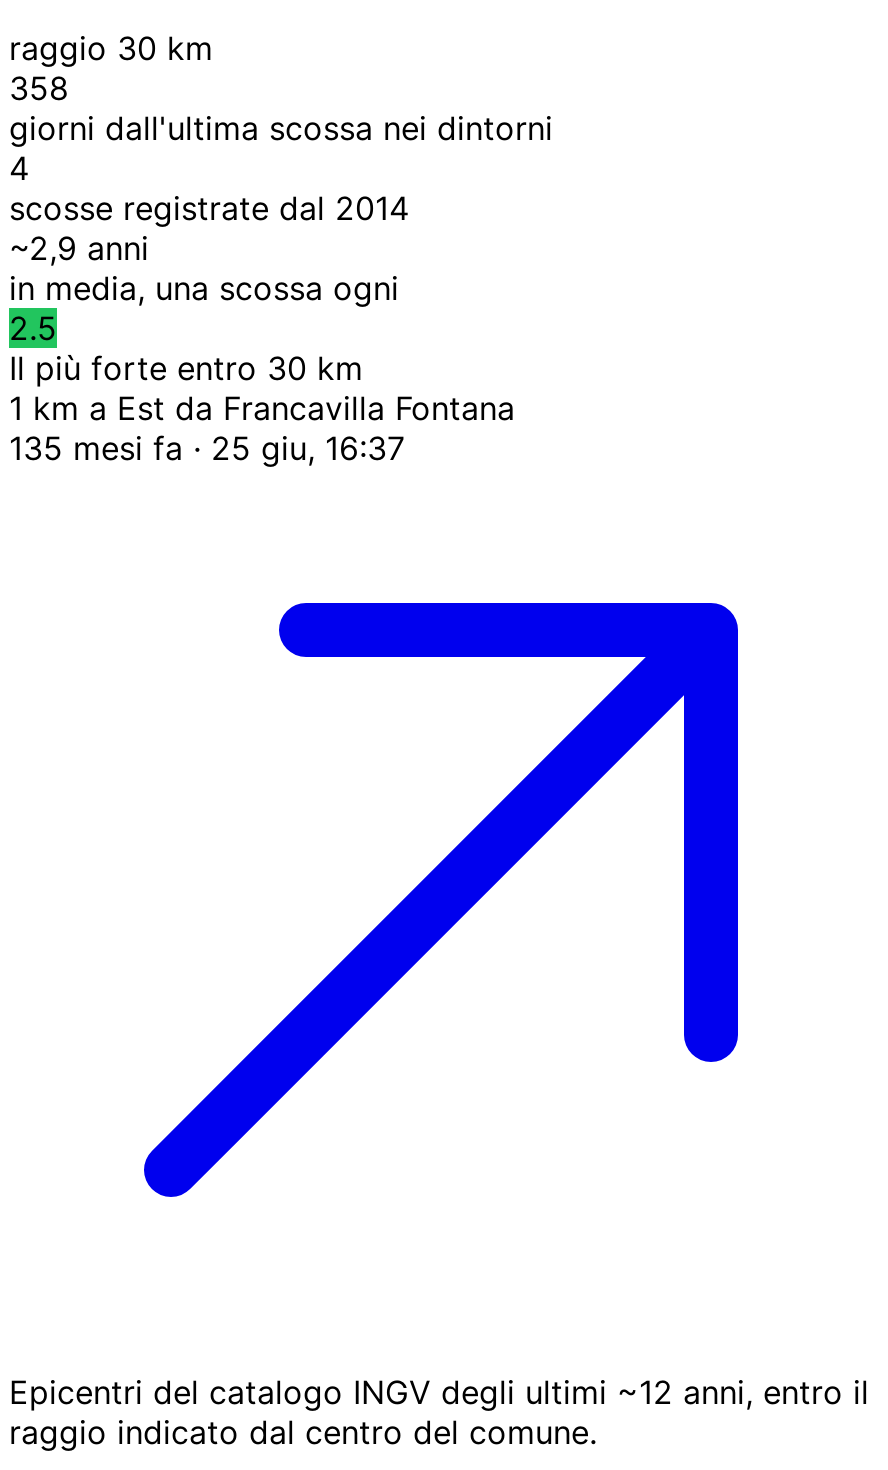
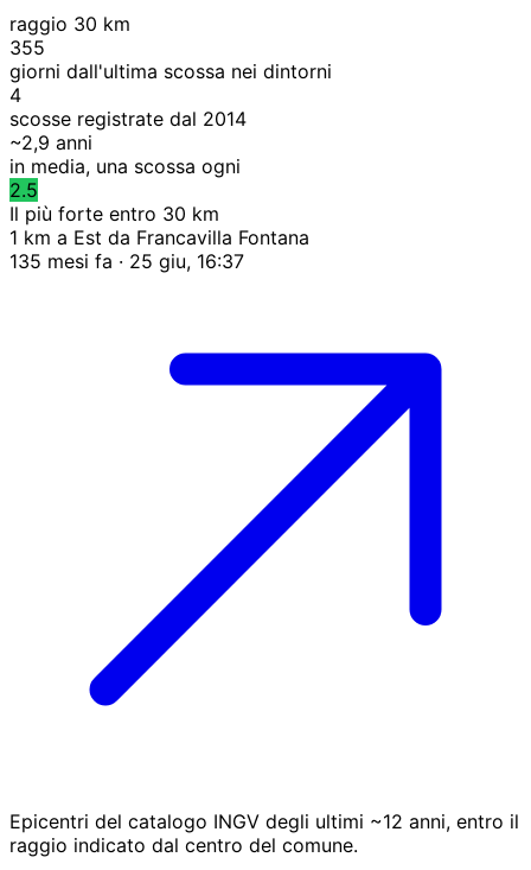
[9,67,69,107] 358 -> [9,35,45,59] 355

